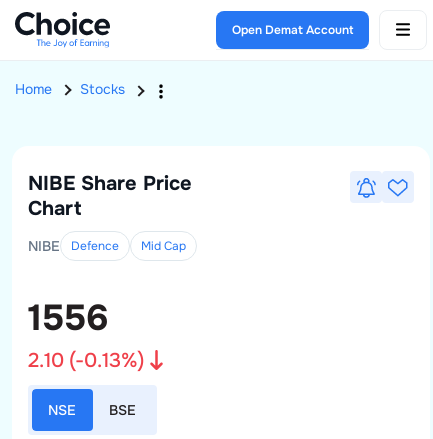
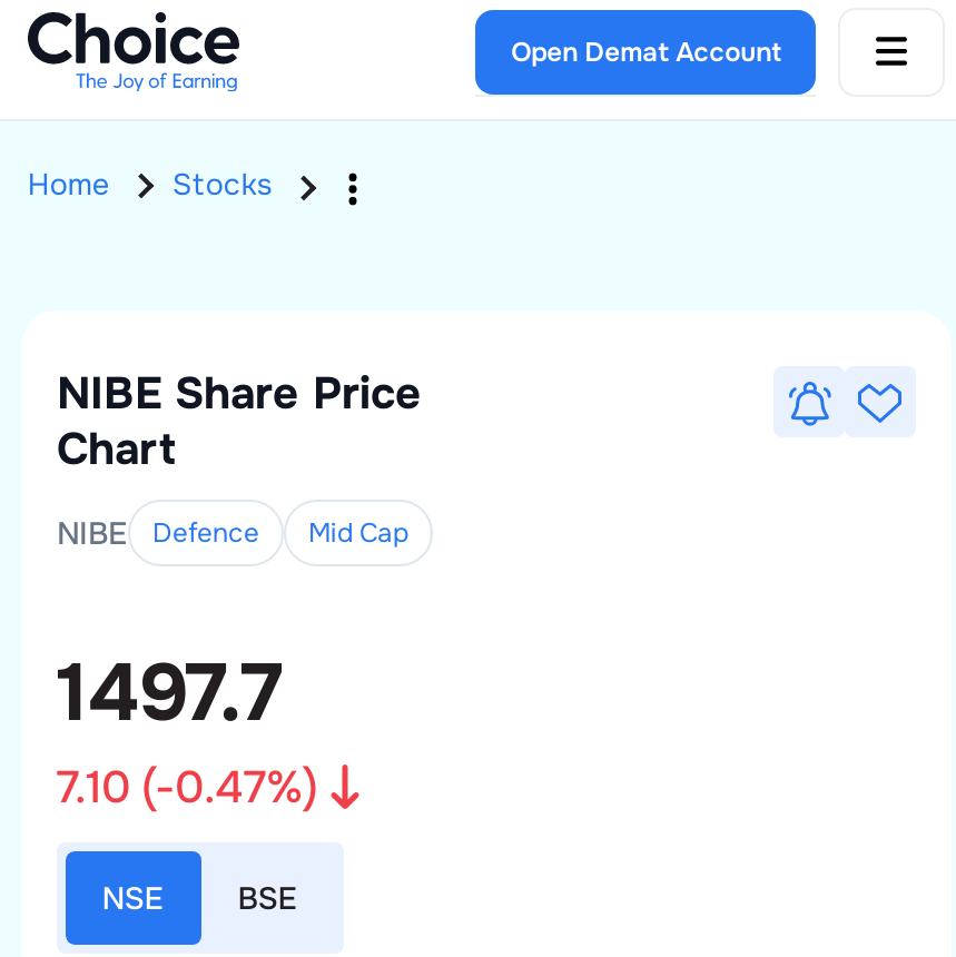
[28,295,108,341] 1556 -> [57,642,282,744] 1497.7
[28,348,144,373] 2.10 (-0.13%) -> [57,760,317,816] 7.10 (-0.47%)

